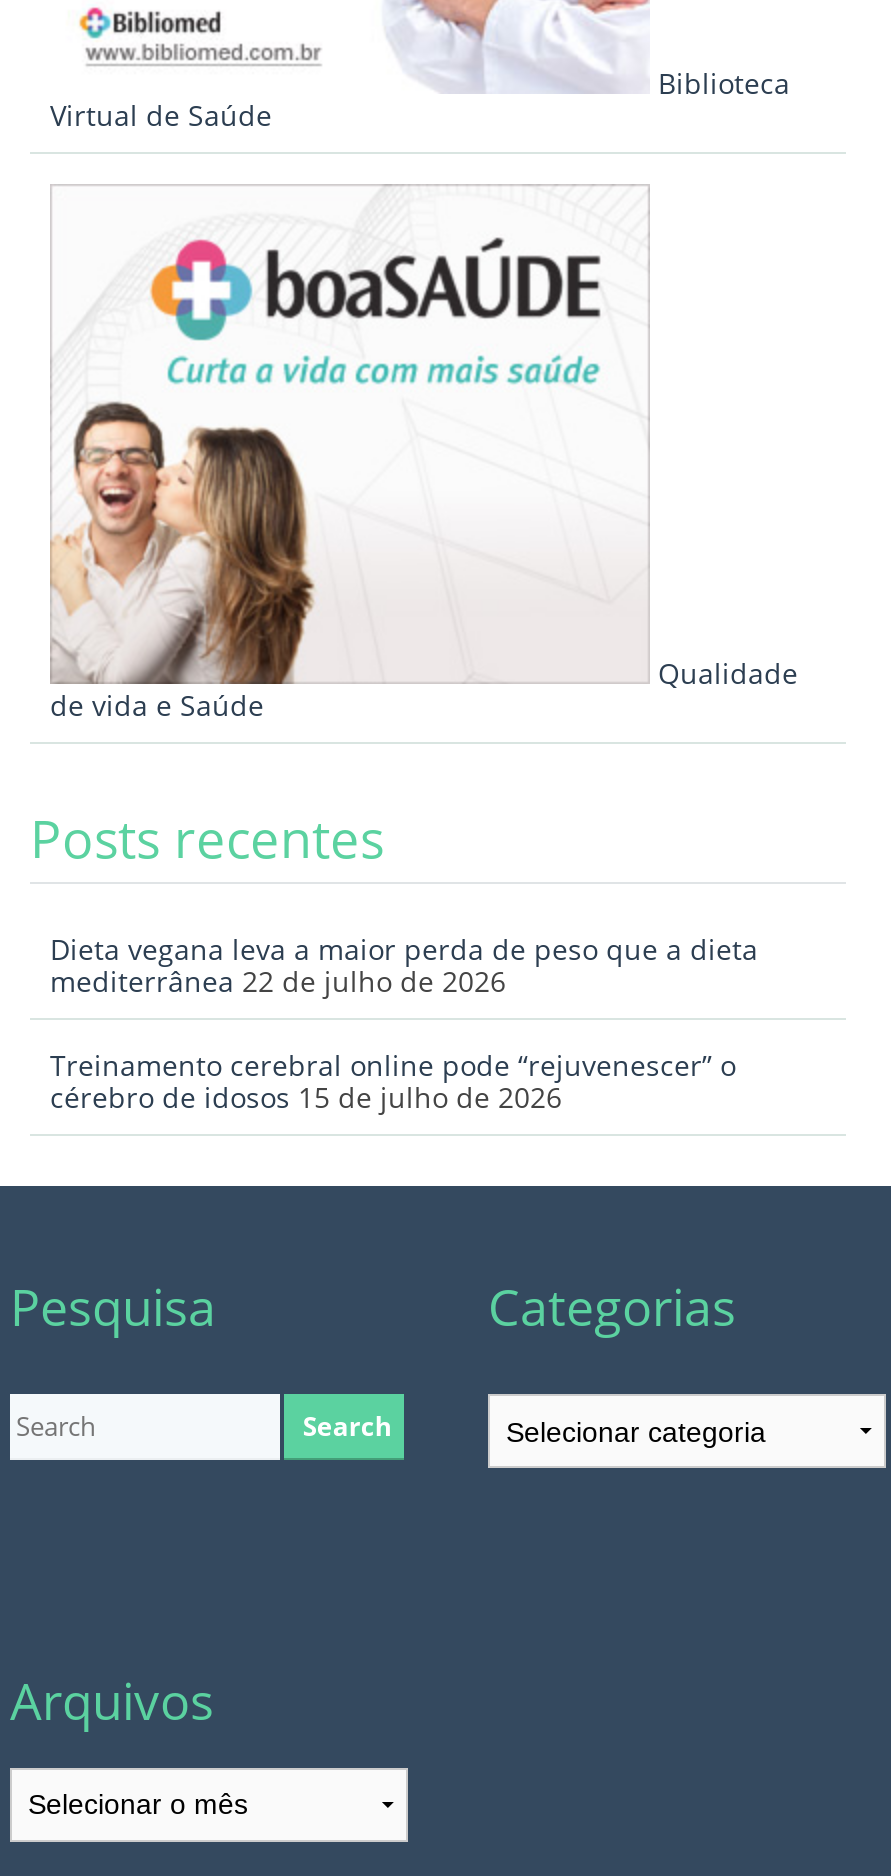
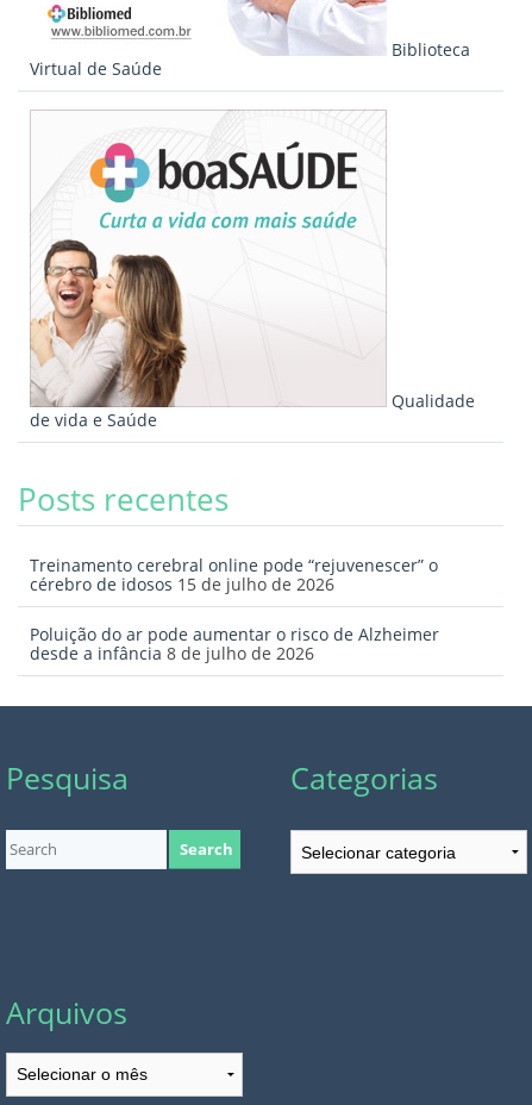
[50,929,758,999] Dieta vegana leva a maior perda de peso que a dieta | mediterrânea 22 de julho de 2026 -> none
moved [50,1045,736,1115] -> [30,553,438,595]: Treinamento cerebral online pode “rejuvenescer” o | cérebro de idosos 15 de julho de 2026
none -> [30,622,439,664] Poluição do ar pode aumentar o risco de Alzheimer | desde a infância 8 de julho de 2026

